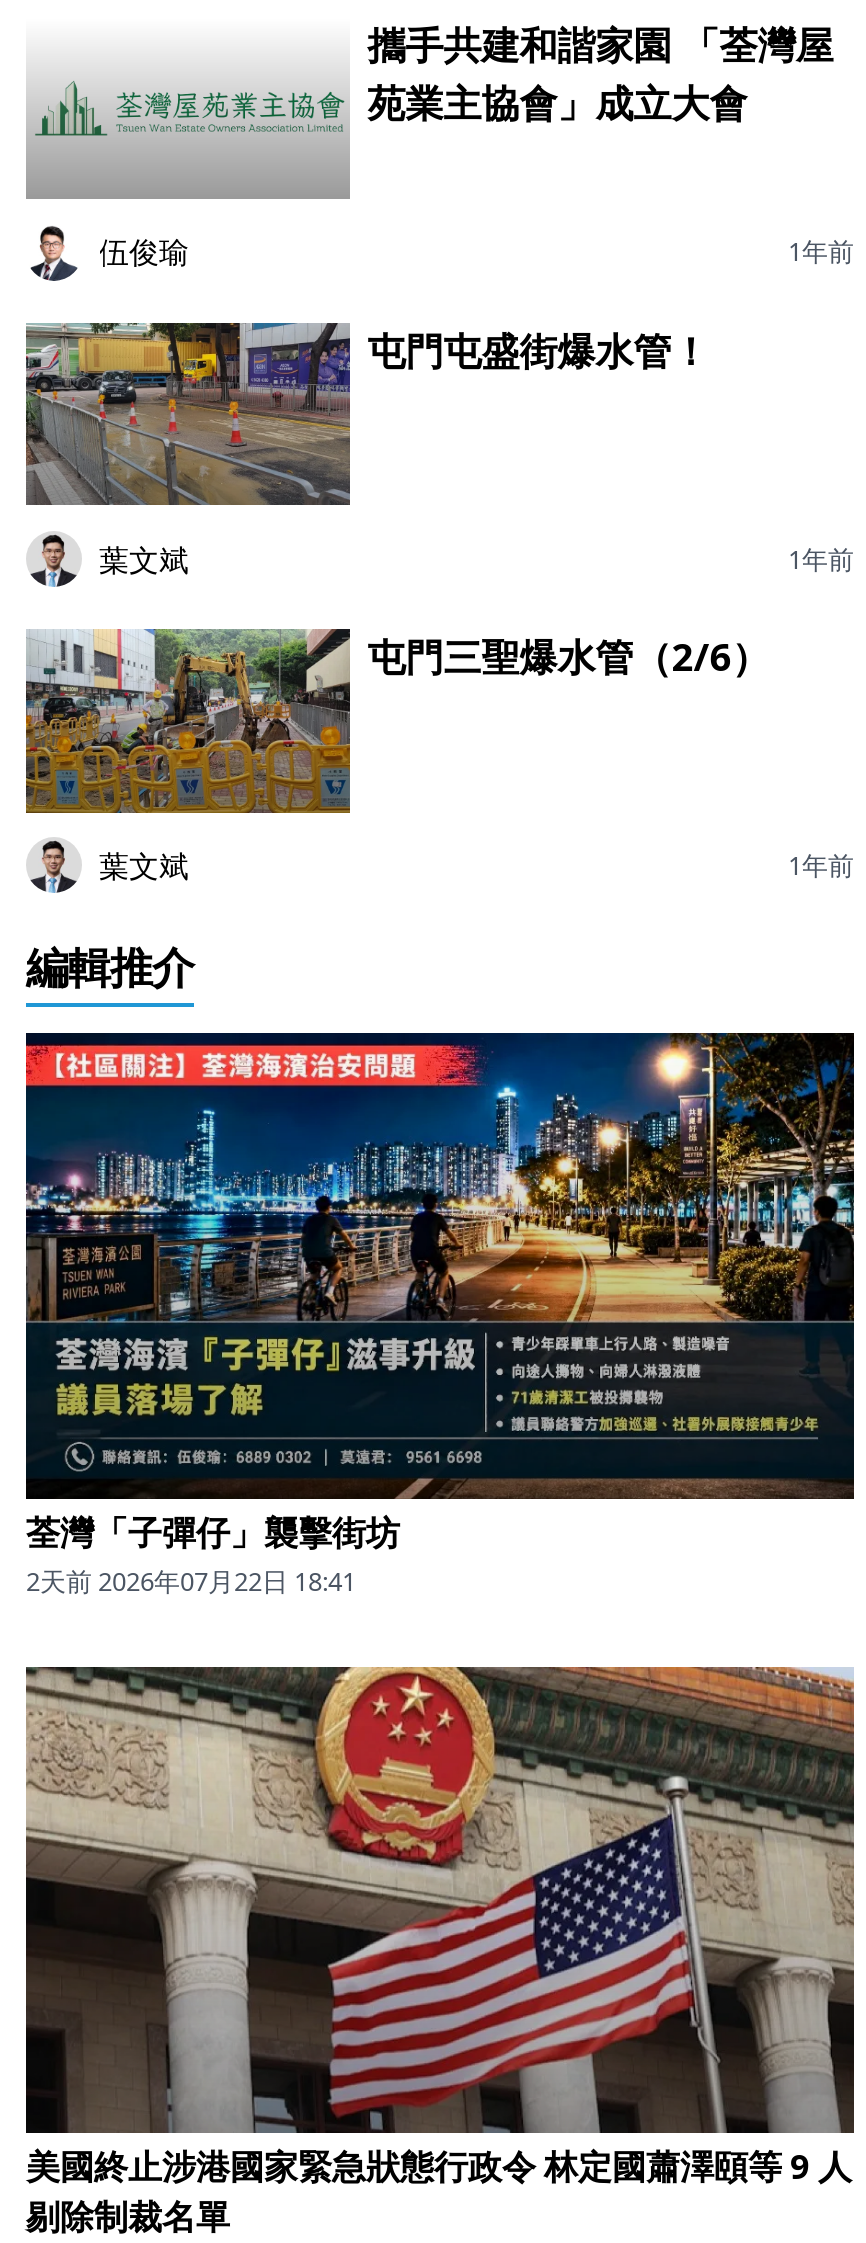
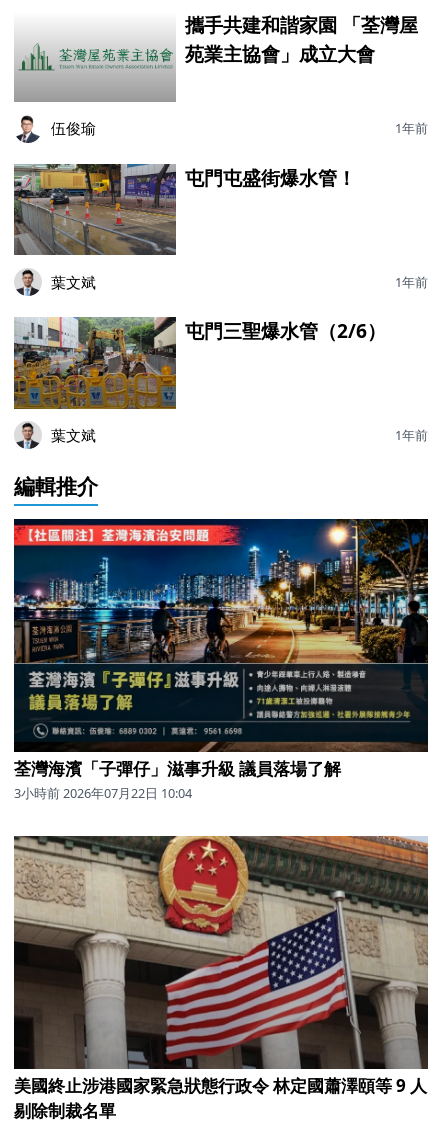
[26,1509,400,1600] 荃灣「子彈仔」襲擊街坊 | 2天前 2026年07月22日 18:41 -> [14,757,341,802] 荃灣海濱「子彈仔」滋事升級 議員落場了解 | 3小時前 2026年07月22日 10:04

